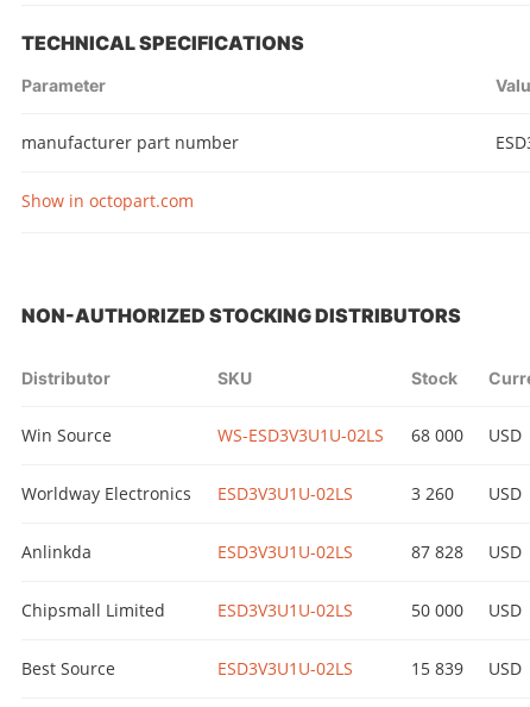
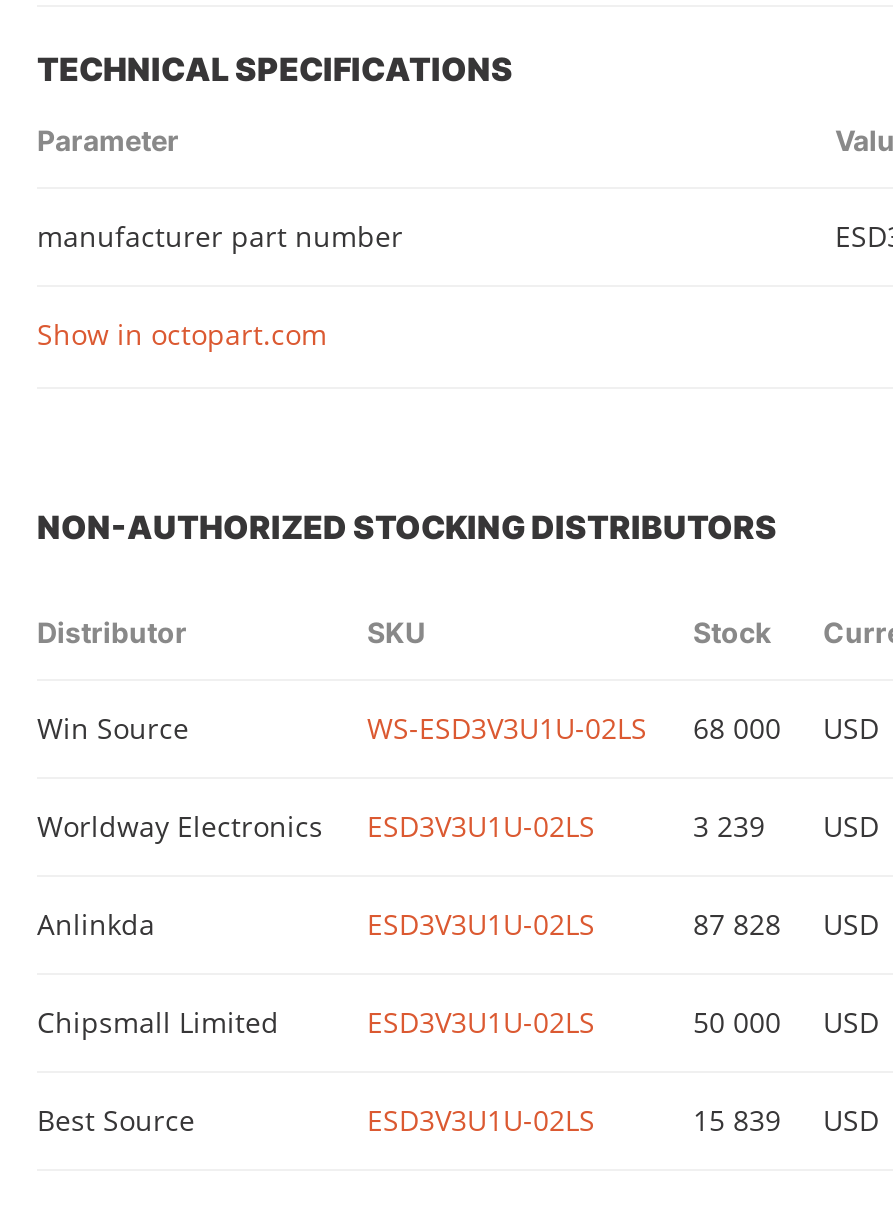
[411,482,522,505] 3 260 USD -> [693,808,879,846] 3 239 USD

